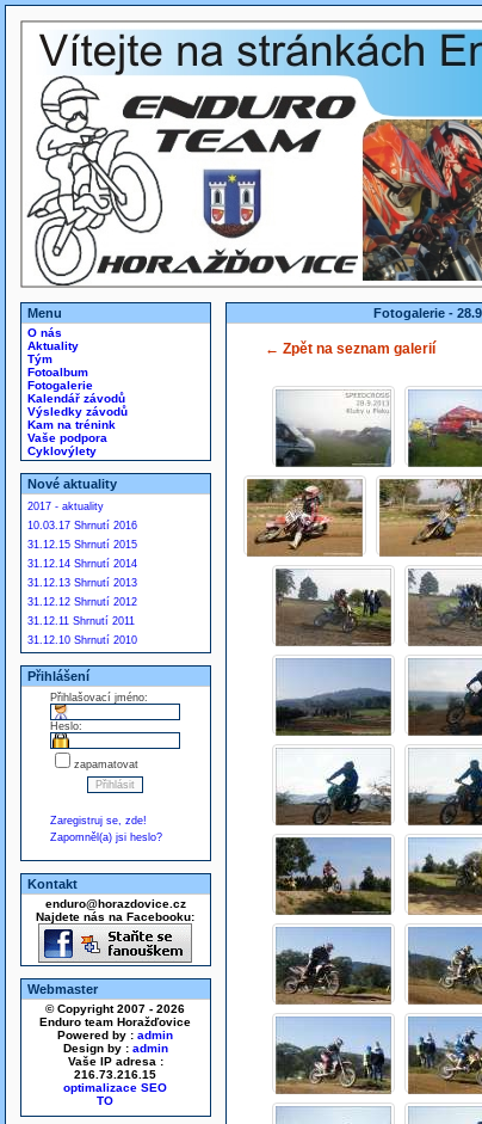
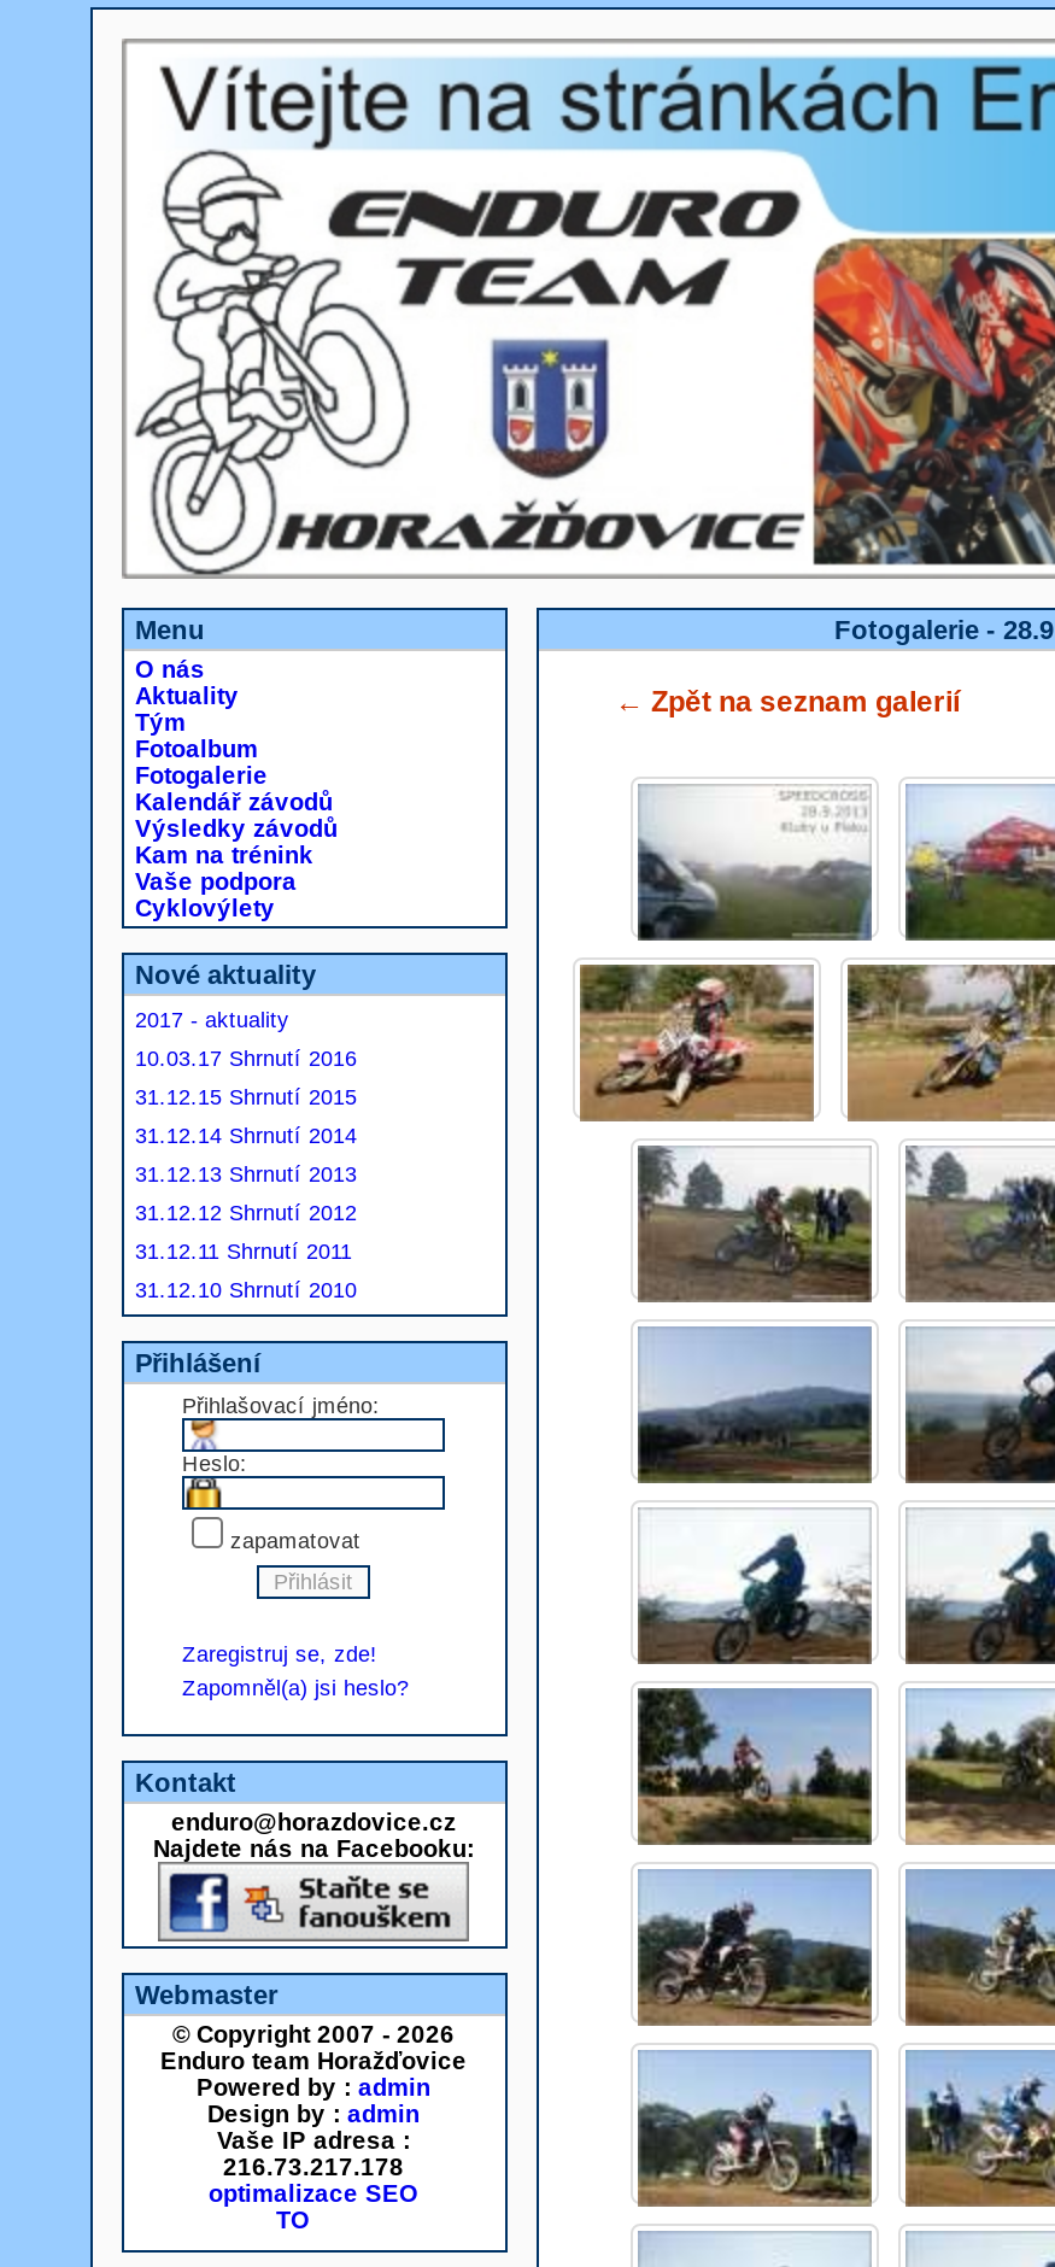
[74,1068,156,1081] 216.73.216.15 -> [223,2154,404,2180] 216.73.217.178

